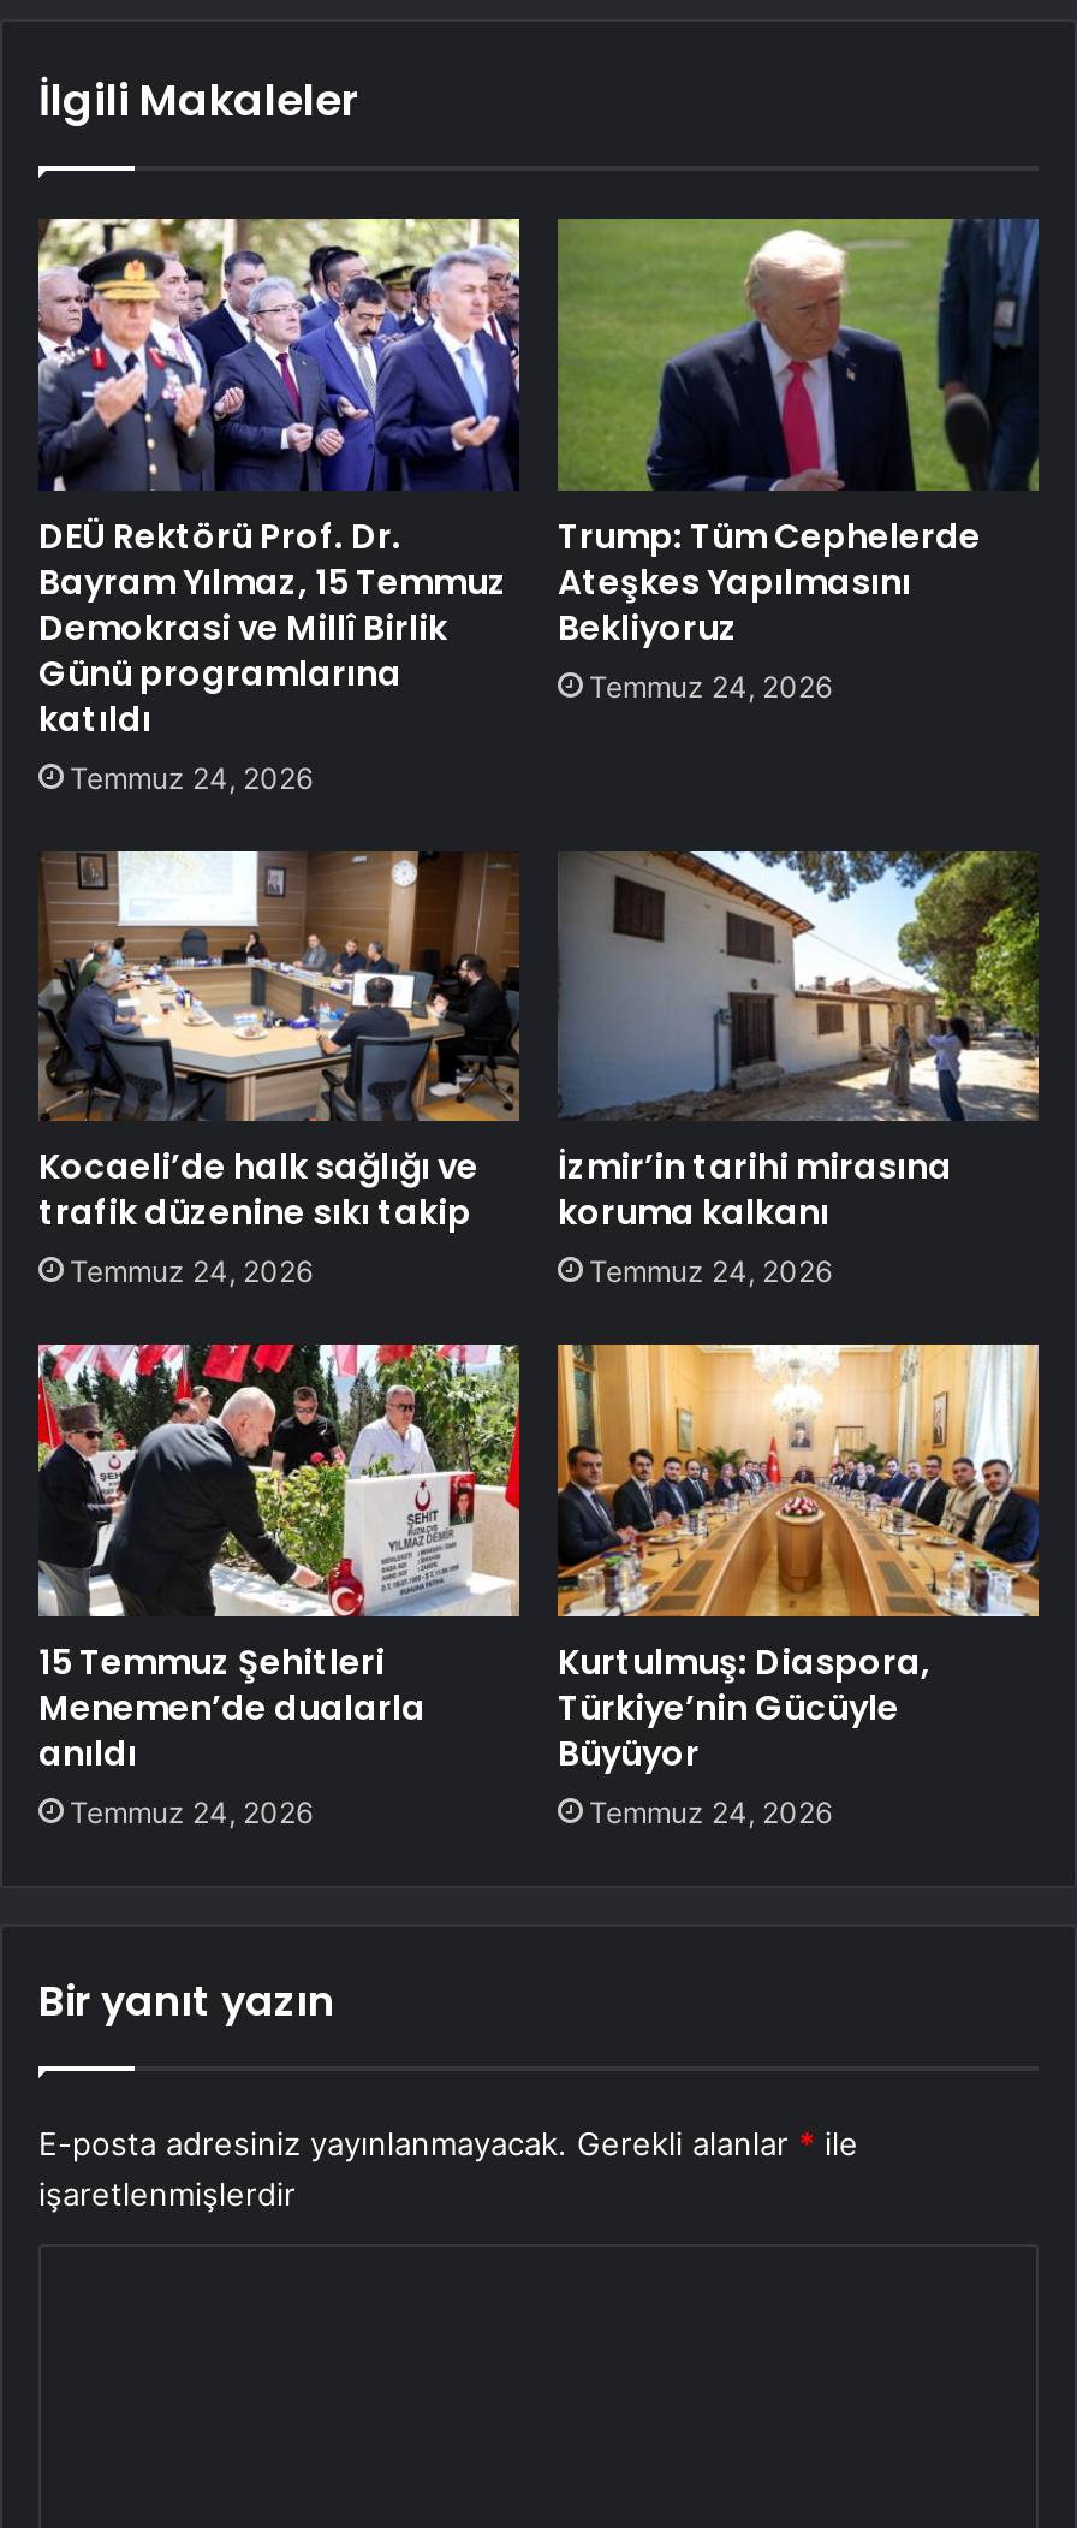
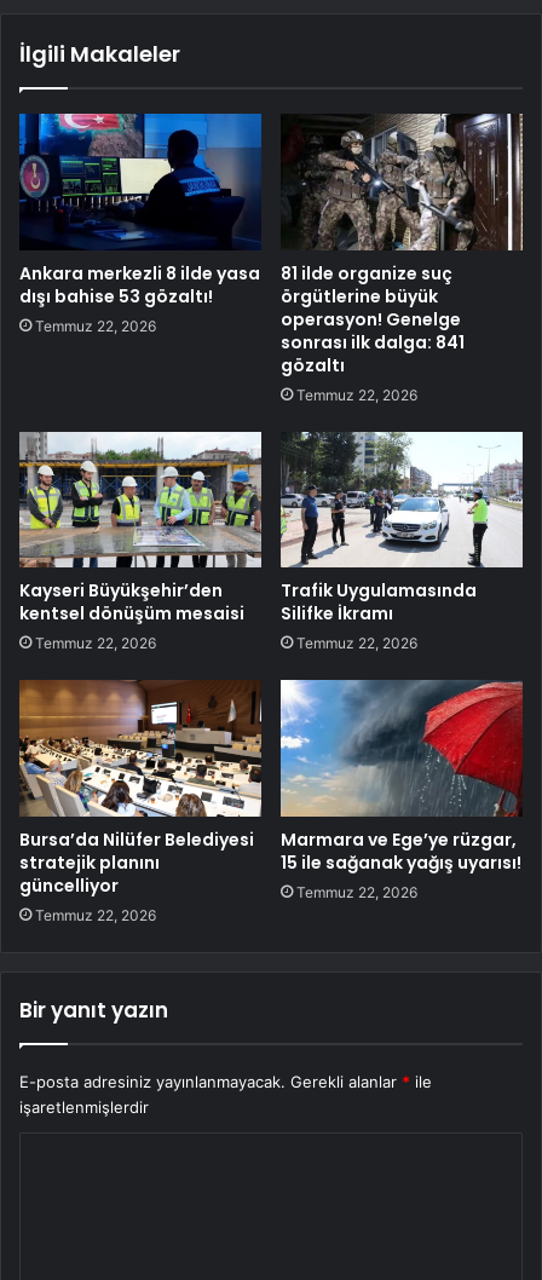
[36,216,522,795] [image] | DEÜ Rektörü Prof. Dr. | Bayram Yılmaz, 15 Temmuz | Demokrasi ve Millî Birlik | Günü programlarına | katıldı | Temmuz 24, 2026 -> [18,113,263,335] [image] | Ankara merkezli 8 ilde yasa | dışı bahise 53 gözaltı! | Temmuz 22, 2026
[555,216,1039,704] [image] | Trump: Tüm Cephelerde | Ateşkes Yapılmasını | Bekliyoruz | Temmuz 24, 2026 -> [281,113,524,403] [image] | 81 ilde organize suç | örgütlerine büyük | operasyon! Genelge | sonrası ilk dalga: 841 | gözaltı | Temmuz 22, 2026
[38,851,519,1290] [image] | Kocaeli’de halk sağlığı ve | trafik düzenine sıkı takip | Temmuz 24, 2026 -> [18,431,263,652] [image] | Kayseri Büyükşehir’den | kentsel dönüşüm mesaisi | Temmuz 22, 2026
[558,849,1041,1290] [image] | İzmir’in tarihi mirasına | koruma kalkanı | Temmuz 24, 2026 -> [279,431,524,652] [image] | Trafik Uygulamasında | Silifke İkramı | Temmuz 22, 2026
[36,1342,522,1831] [image] | 15 Temmuz Şehitleri | Menemen’de dualarla | anıldı | Temmuz 24, 2026 -> [18,680,263,924] [image] | Bursa’da Nilüfer Belediyesi | stratejik planını | güncelliyor | Temmuz 22, 2026
[555,1342,1041,1831] [image] | Kurtulmuş: Diaspora, | Türkiye’nin Gücüyle | Büyüyor | Temmuz 24, 2026 -> [279,679,523,901] [image] | Marmara ve Ege’ye rüzgar, | 15 ile sağanak yağış uyarısı! | Temmuz 22, 2026

